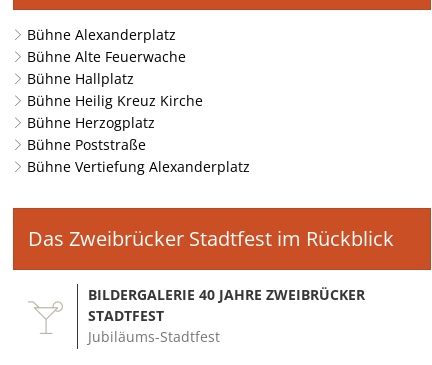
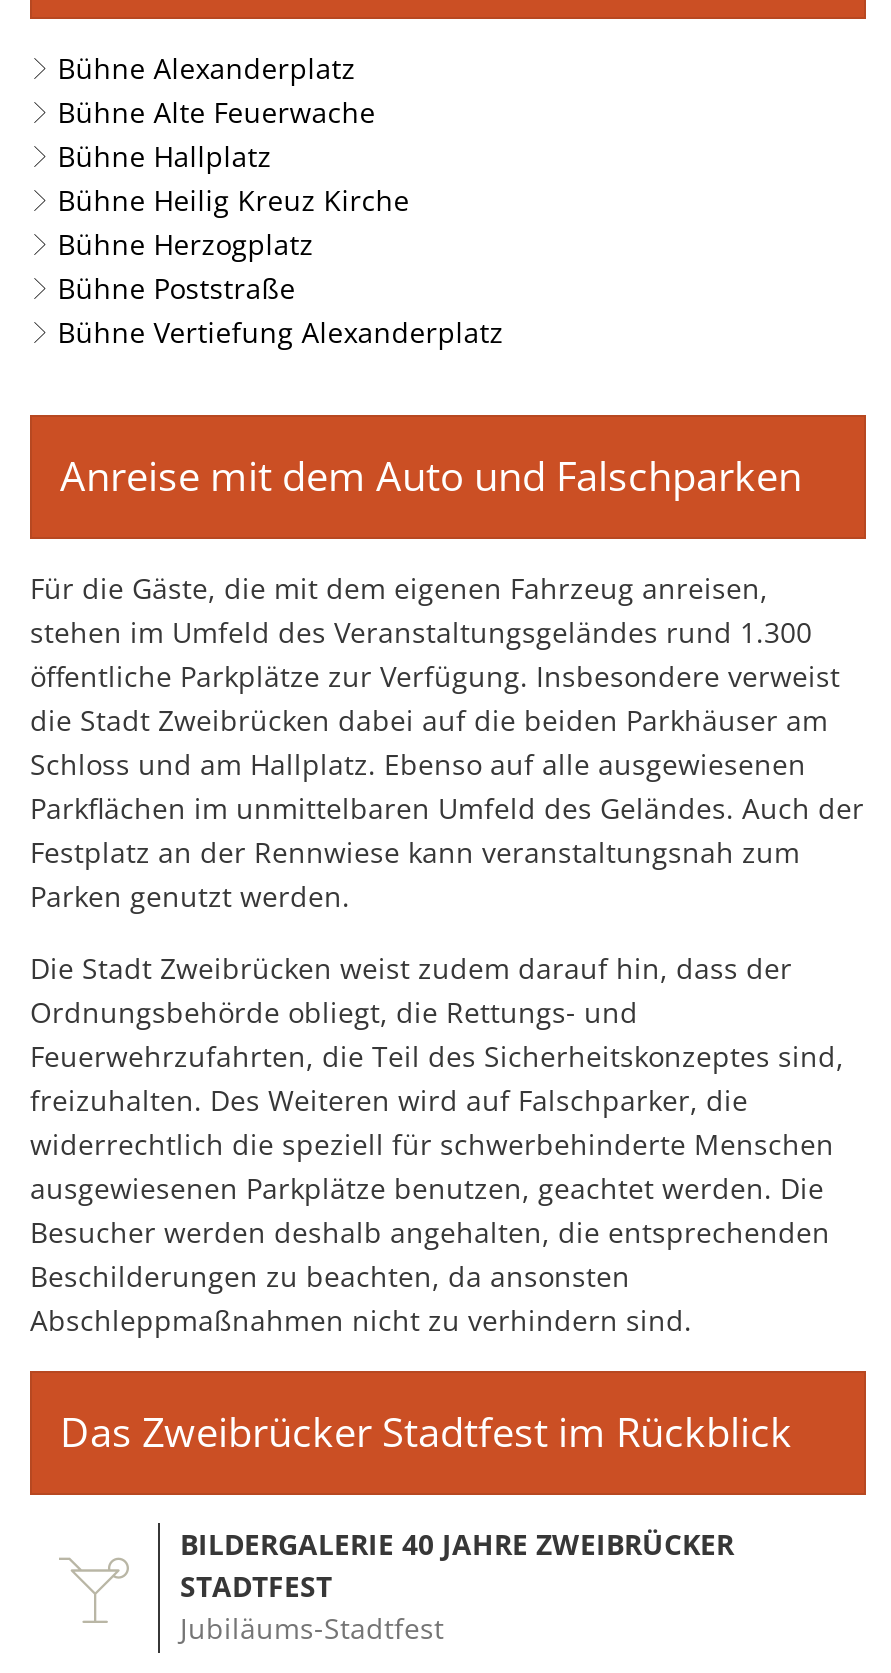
none -> [30,449,864,1339] Anreise mit dem Auto und Falschparken | Für die Gäste, die mit dem eigenen Fahrzeug anreisen, | stehen im Umfeld des Veranstaltungsgeländes rund 1.300 | öffentliche Parkplätze zur Verfügung. Insbesondere verweist | die Stadt Zweibrücken dabei auf die beiden Parkhäuser am | Schloss und am Hallplatz. Ebenso auf alle ausgewiesenen | Parkflächen im unmittelbaren Umfeld des Geländes. Auch der | Festplatz an der Rennwiese kann veranstaltungsnah zum | Parken genutzt werden. | Die Stadt Zweibrücken weist zudem darauf hin, dass der | Ordnungsbehörde obliegt, die Rettungs- und | Feuerwehrzufahrten, die Teil des Sicherheitskonzeptes sind, | freizuhalten. Des Weiteren wird auf Falschparker, die | widerrechtlich die speziell für schwerbehinderte Menschen | ausgewiesenen Parkplätze benutzen, geachtet werden. Die | Besucher werden deshalb angehalten, die entsprechenden | Beschilderungen zu beachten, da ansonsten | Abschleppmaßnahmen nicht zu verhindern sind.

